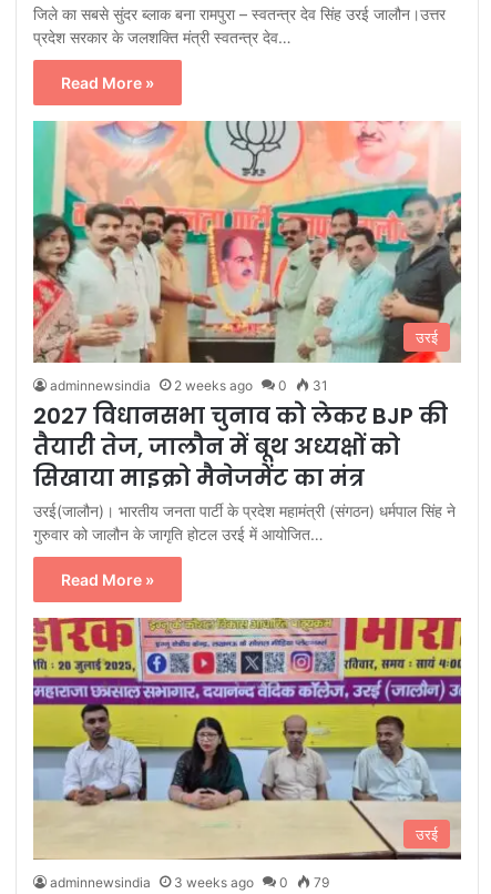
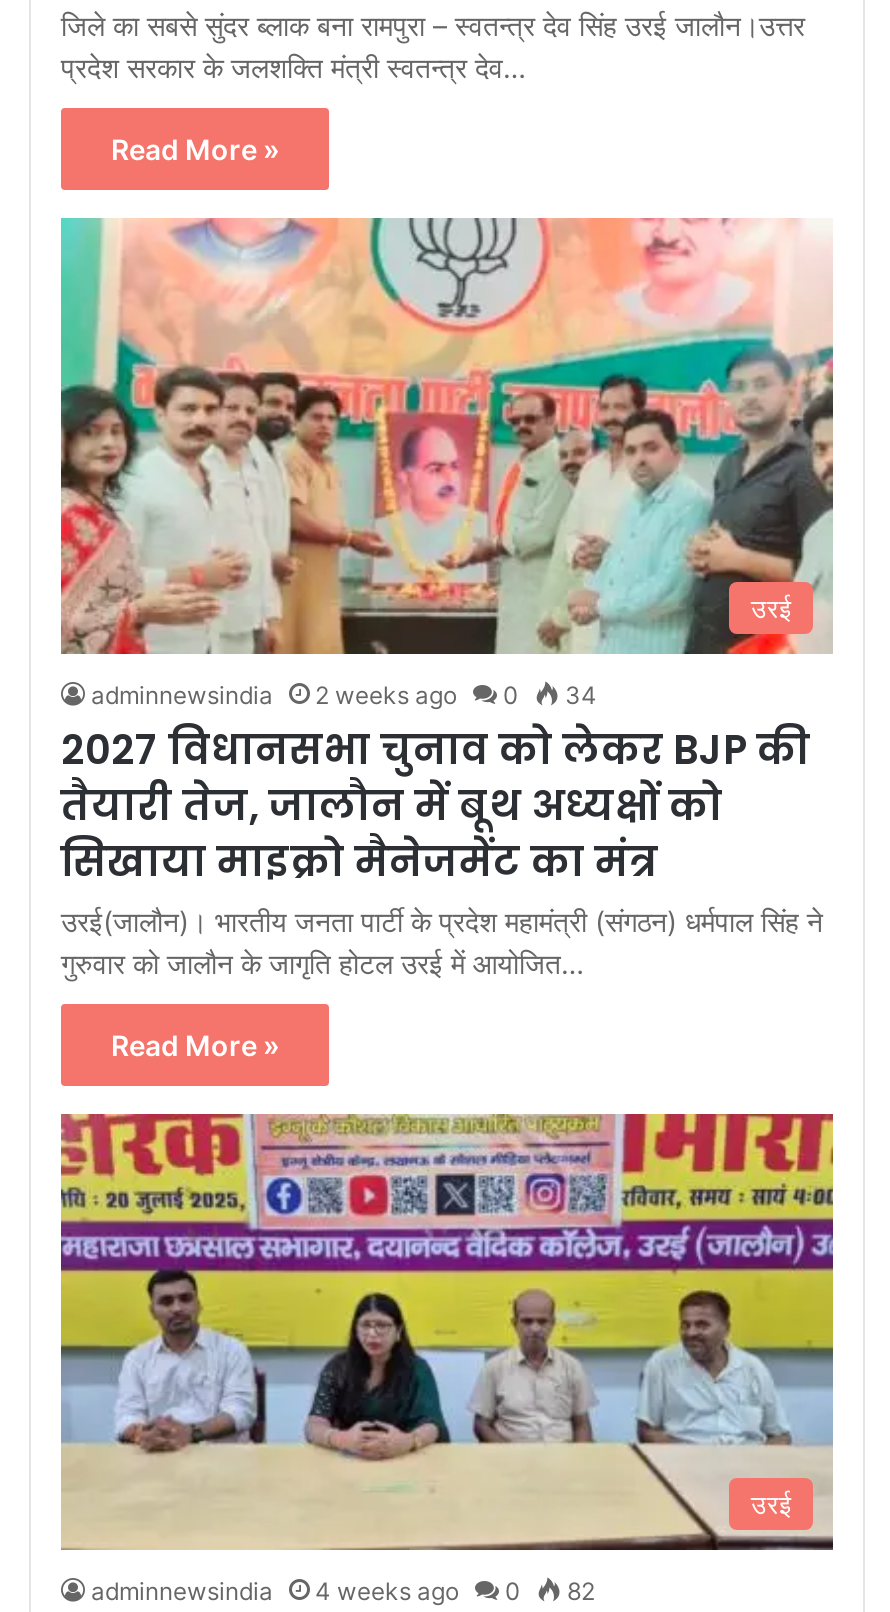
[50,377,328,394] adminnewsindia 2 weeks ago 0 31 -> [91,680,597,710] adminnewsindia 2 weeks ago 0 34
[174,874,254,890] 3 weeks ago -> [315,1575,459,1605] 4 weeks ago
[310,874,329,890] 79 -> [561,1575,595,1605] 82

